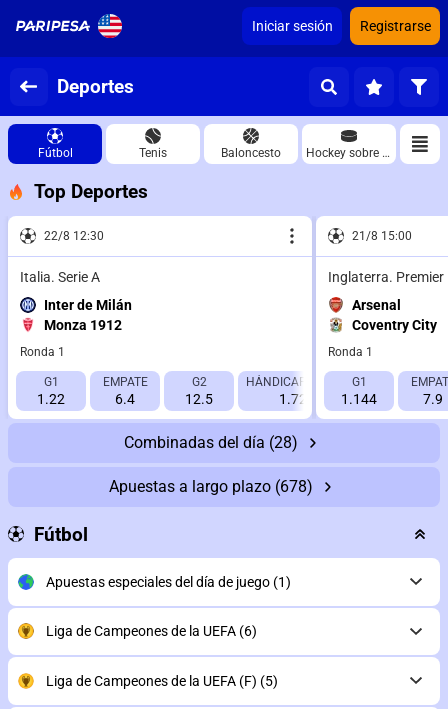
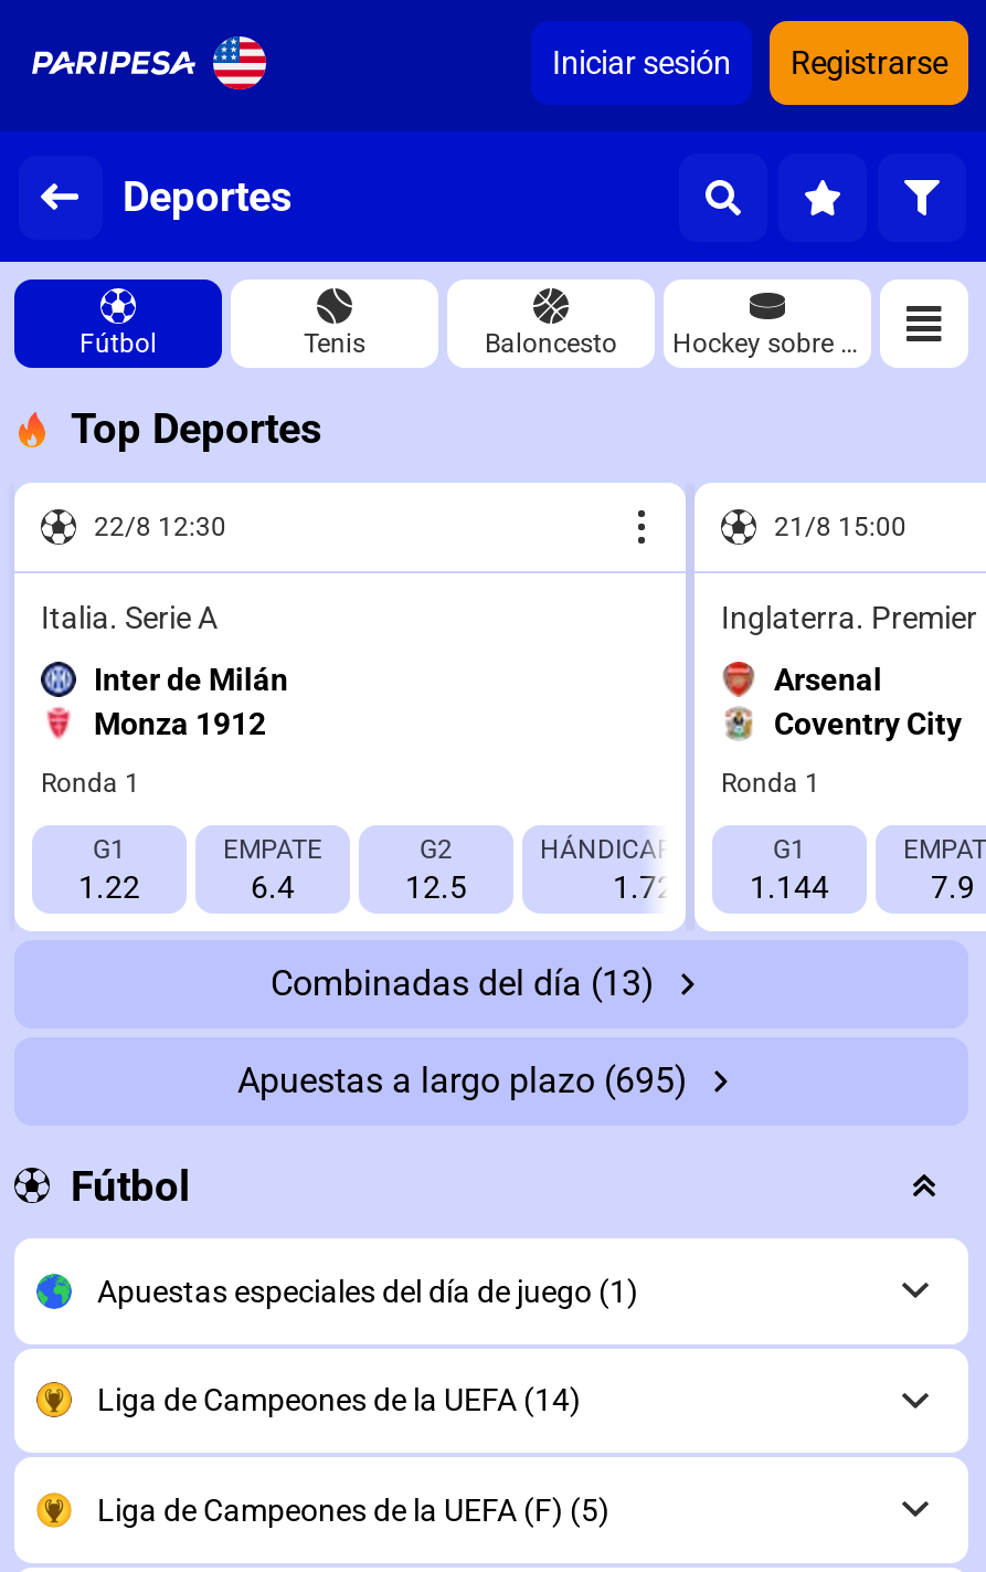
[124,432,298,451] Combinadas del día (28) -> [271,961,655,1003] Combinadas del día (13)
[109,476,313,495] Apuestas a largo plazo (678) -> [237,1058,688,1100] Apuestas a largo plazo (695)
[45,623,256,639] Liga de Campeones de la UEFA (6) -> [97,1382,581,1418] Liga de Campeones de la UEFA (14)

